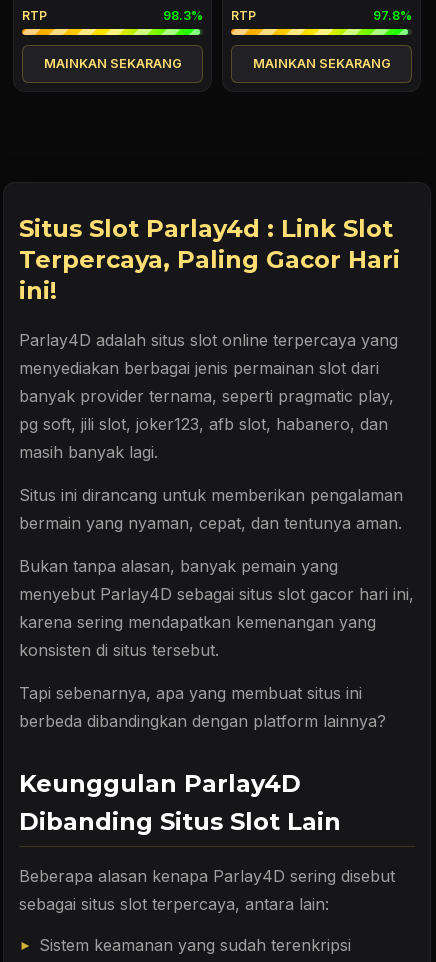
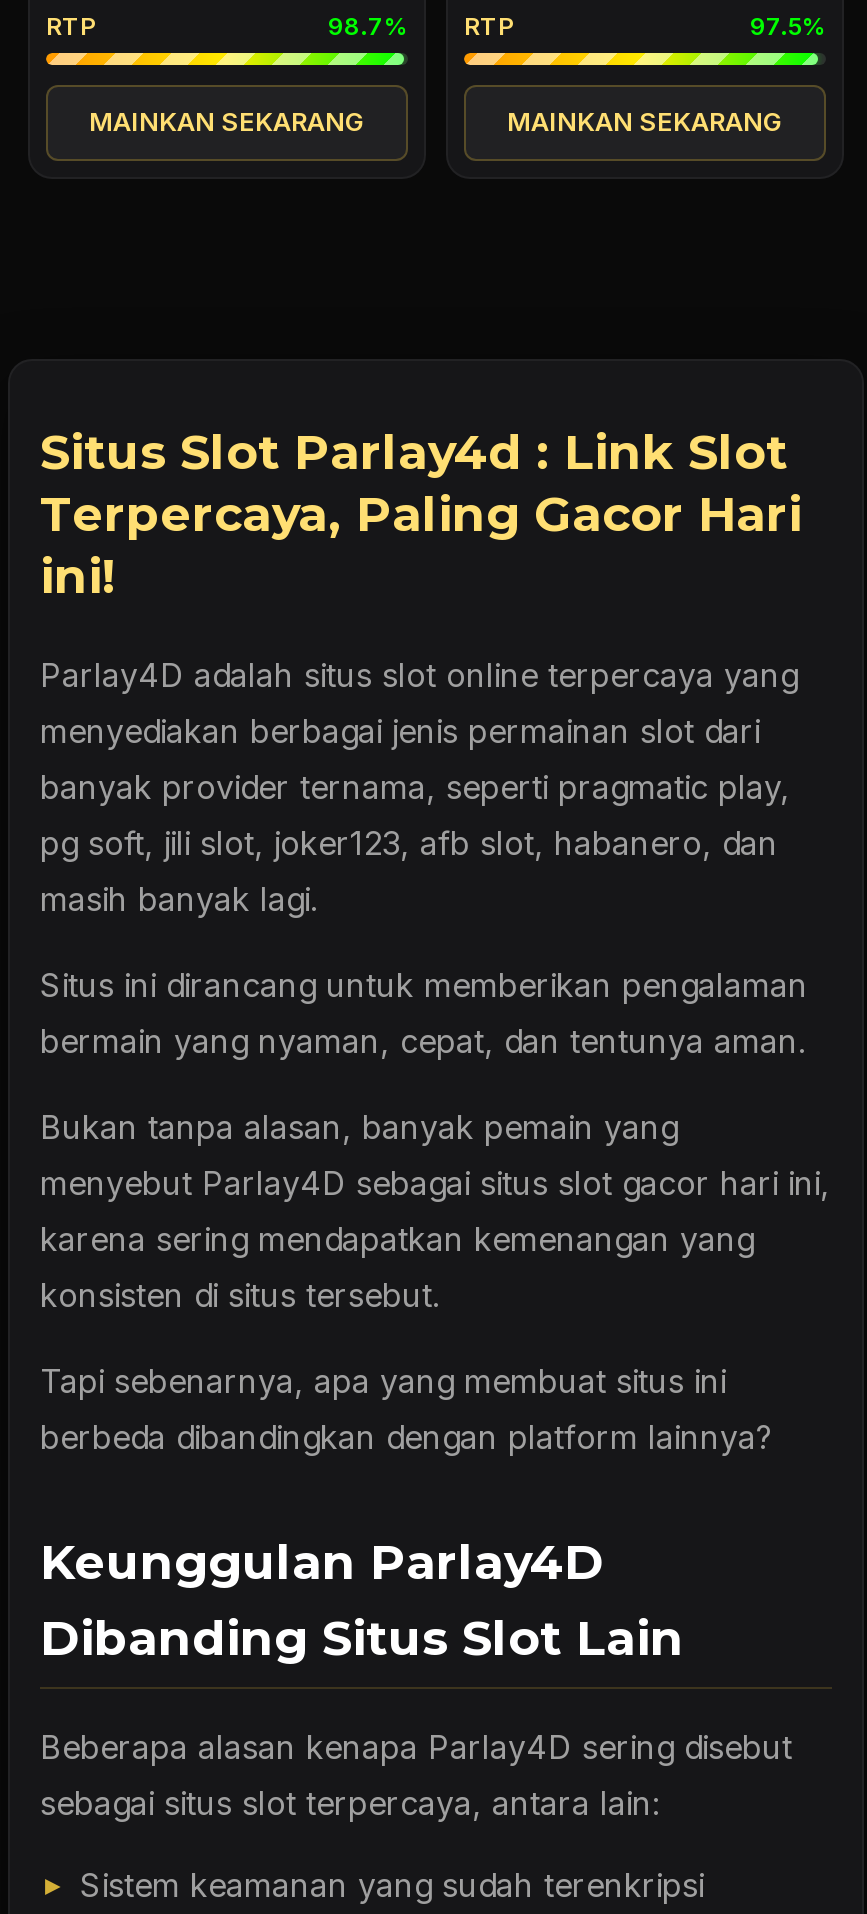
[163,8,256,23] 98.3% RTP -> [328,11,514,41] 98.7% RTP
[373,8,412,23] 97.8% -> [750,11,826,41] 97.5%

